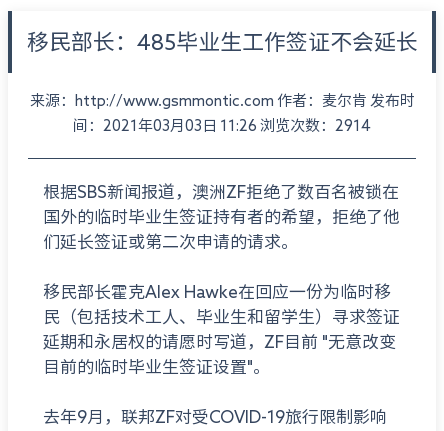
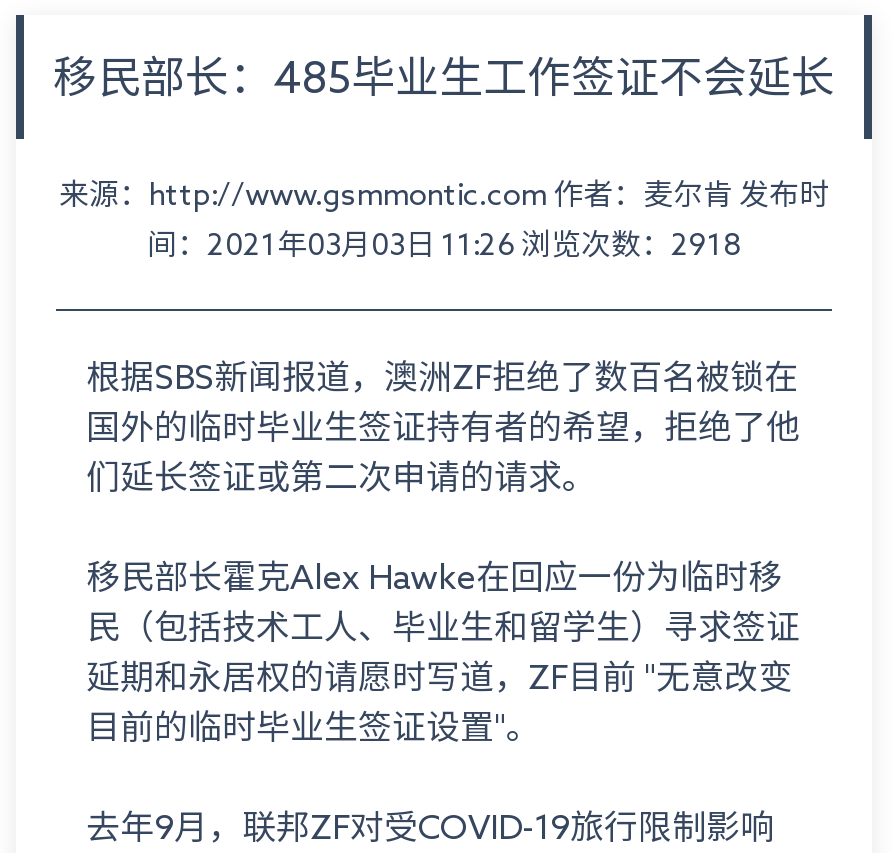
[73,118,371,133] 间：2021年03月03日 11:26 浏览次数：2914 -> [147,229,741,259] 间：2021年03月03日 11:26 浏览次数：2918

